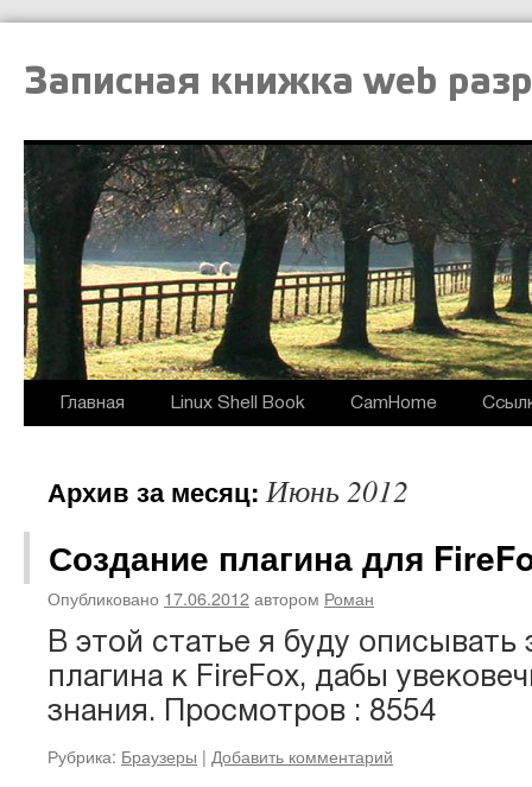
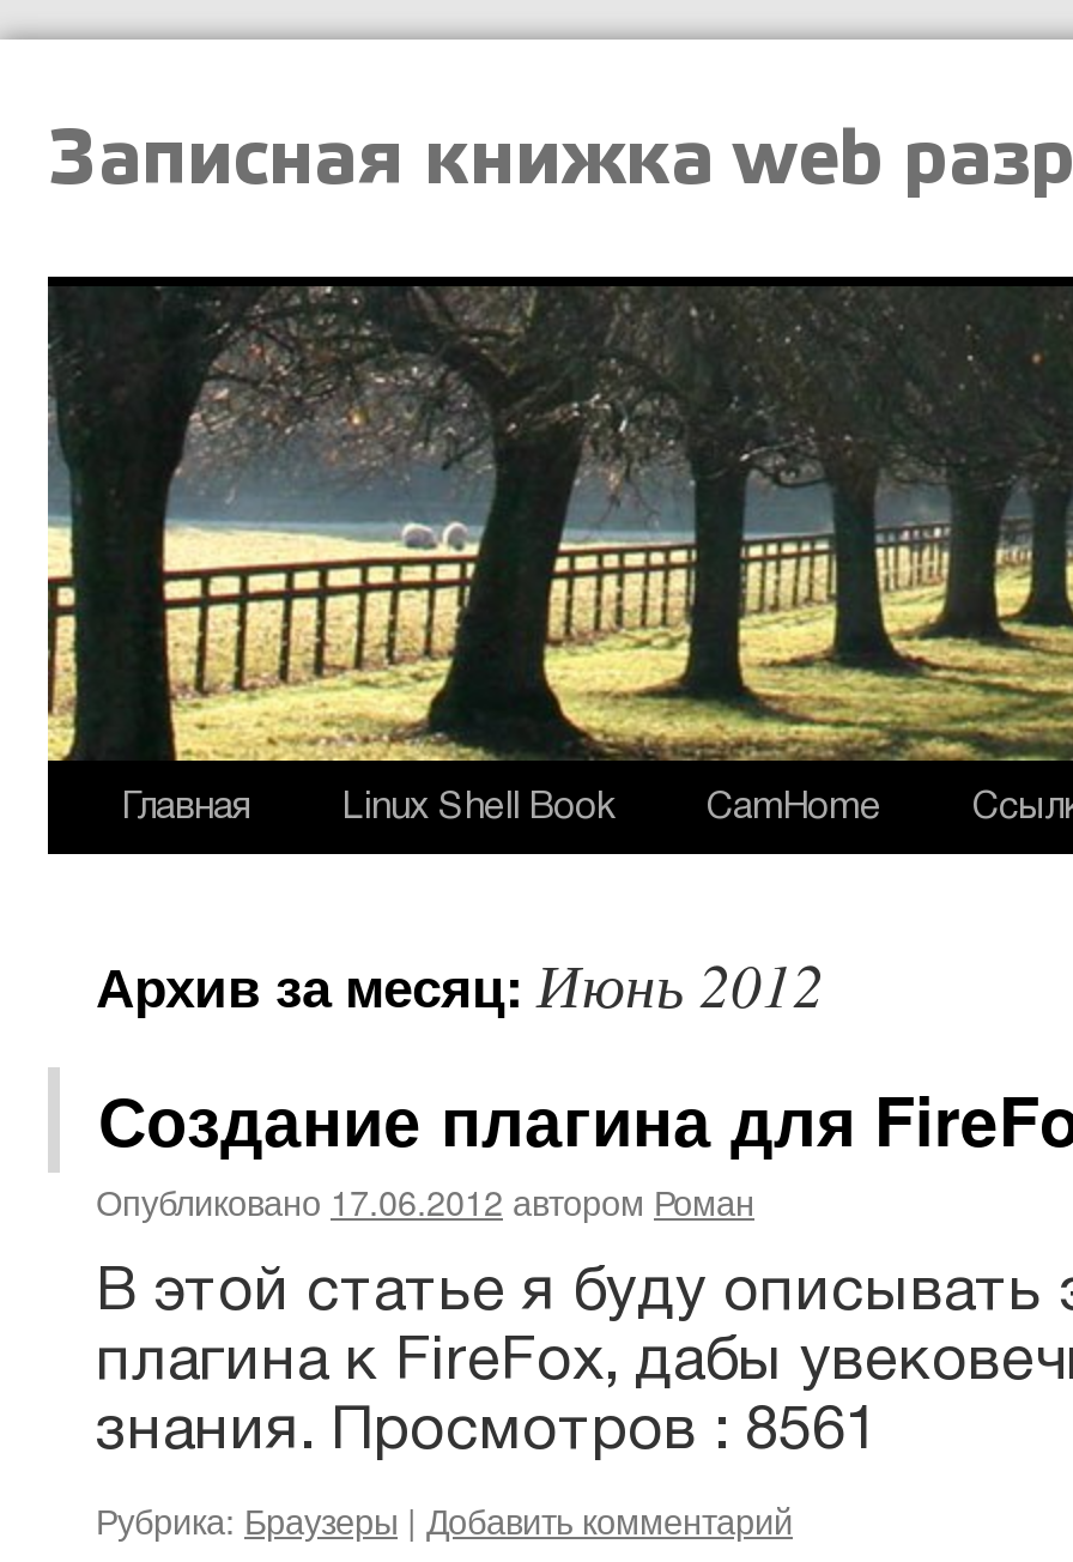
[47,699,436,726] знания. Просмотров : 8554 -> [96,1405,879,1460] знания. Просмотров : 8561

